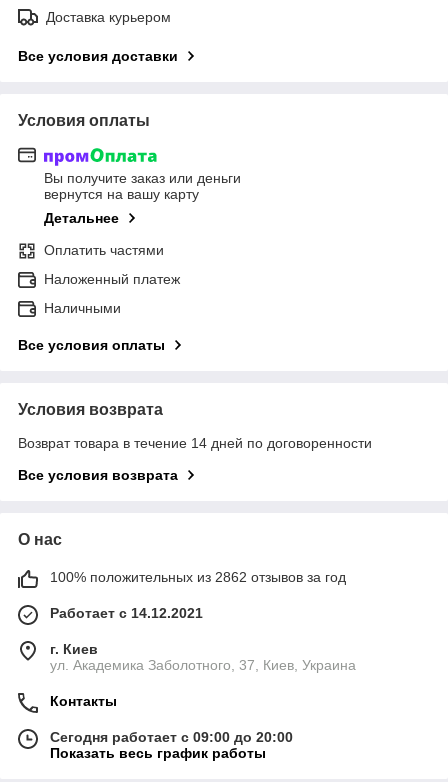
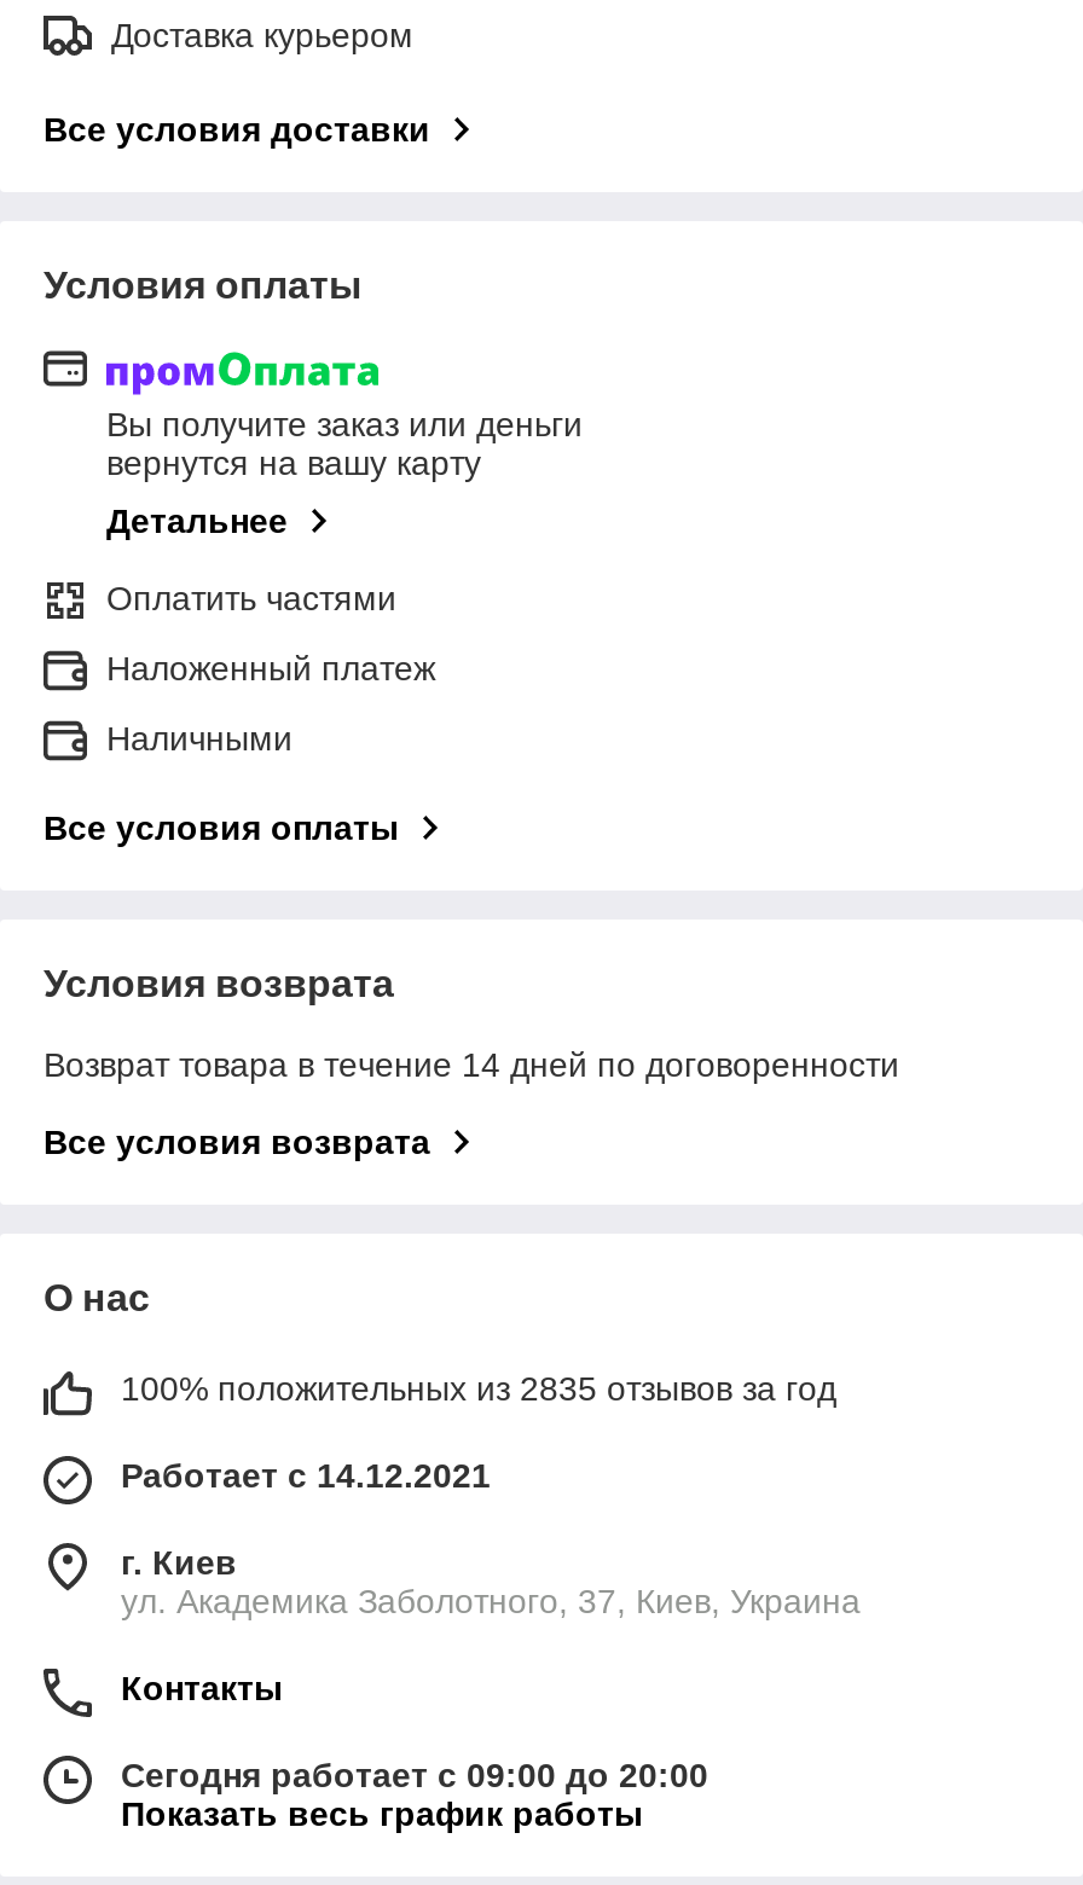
[50,569,346,585] 100% положительных из 2862 отзывов за год -> [121,1370,836,1408] 100% положительных из 2835 отзывов за год

